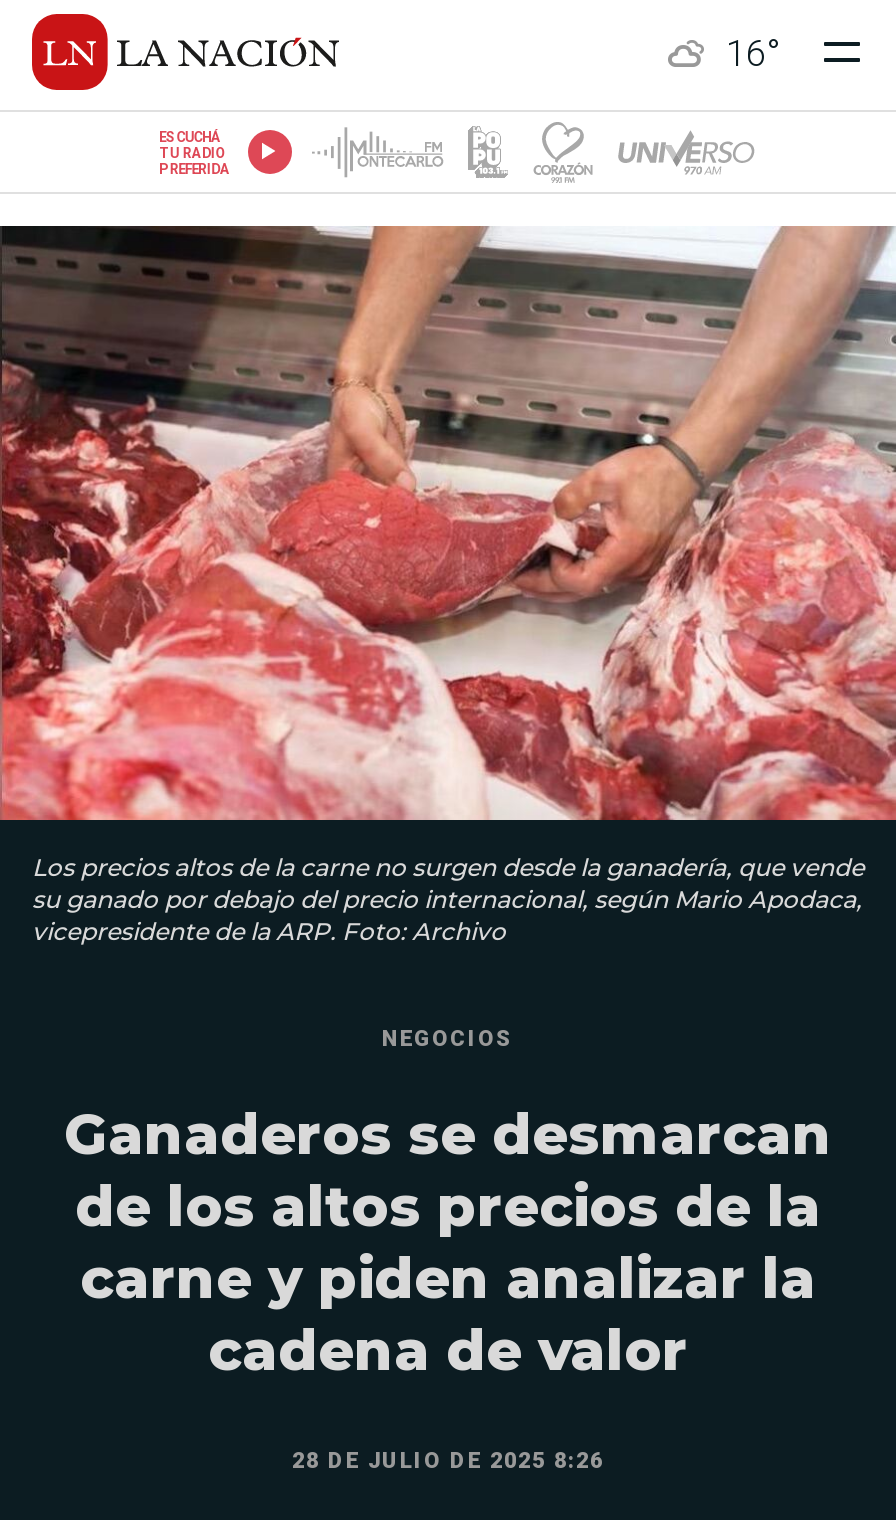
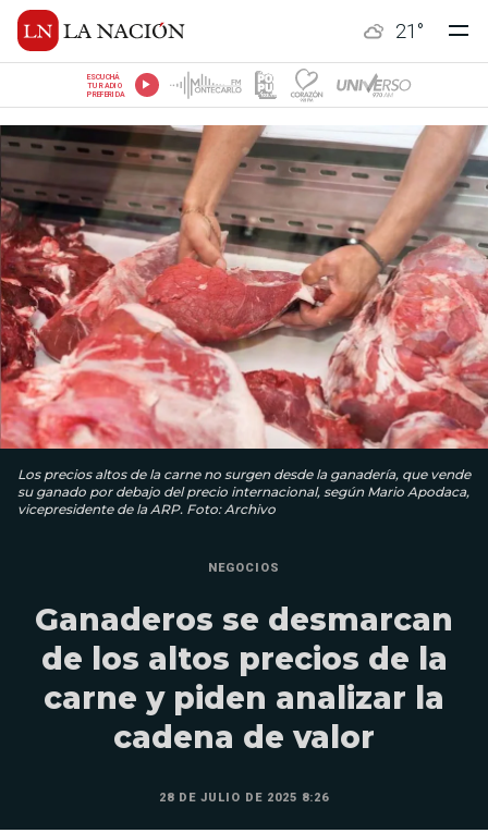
[726,32,778,74] 16° -> [395,20,424,42] 21°

